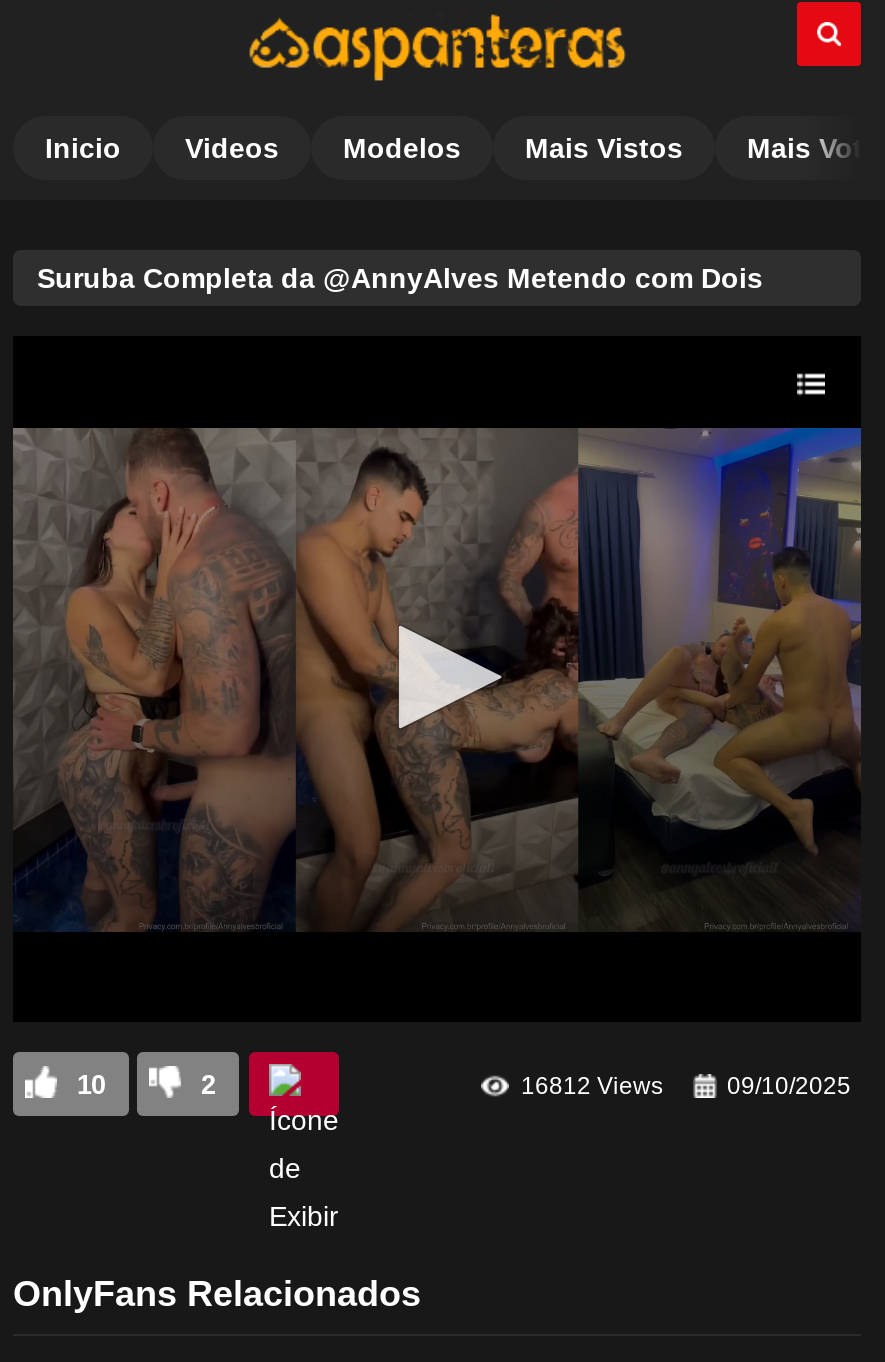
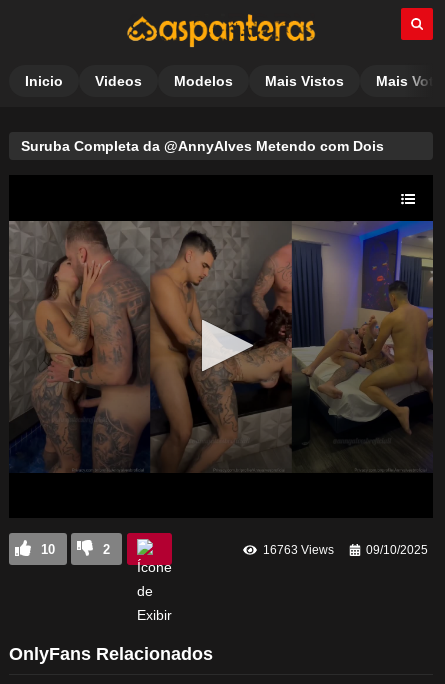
[521,1073,663,1101] 16812 Views -> [263,543,334,557] 16763 Views

